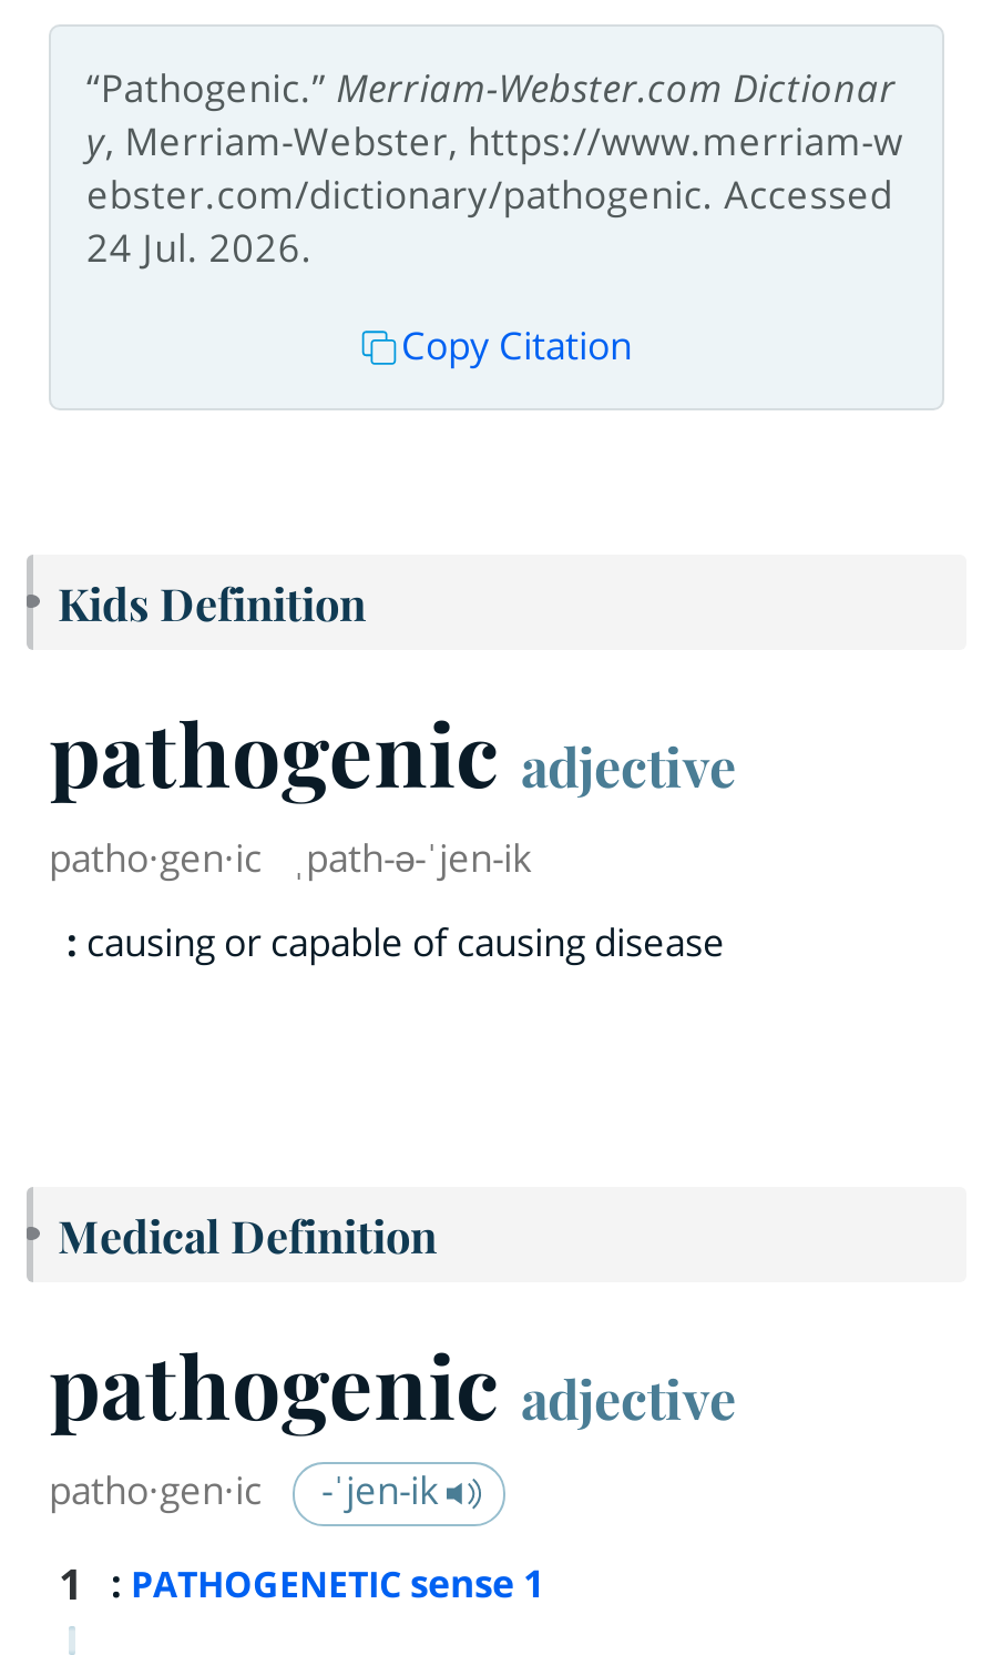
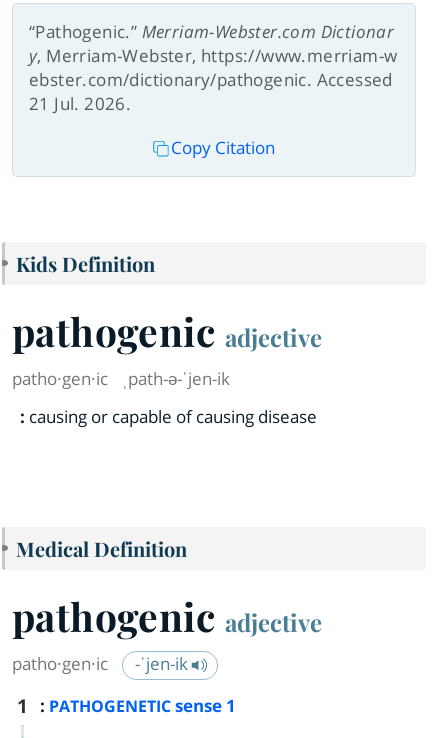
[86,221,313,272] 24 Jul. 2026. -> [29,92,131,115] 21 Jul. 2026.

